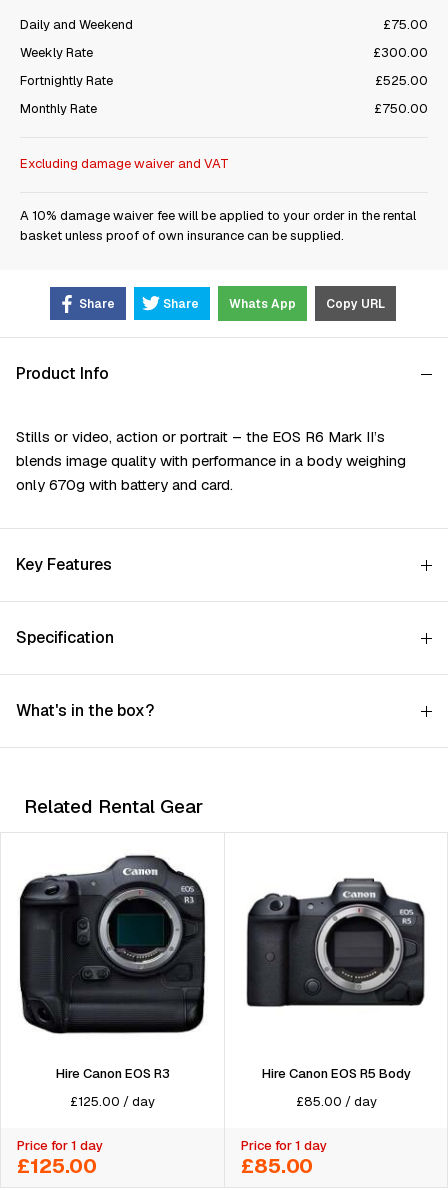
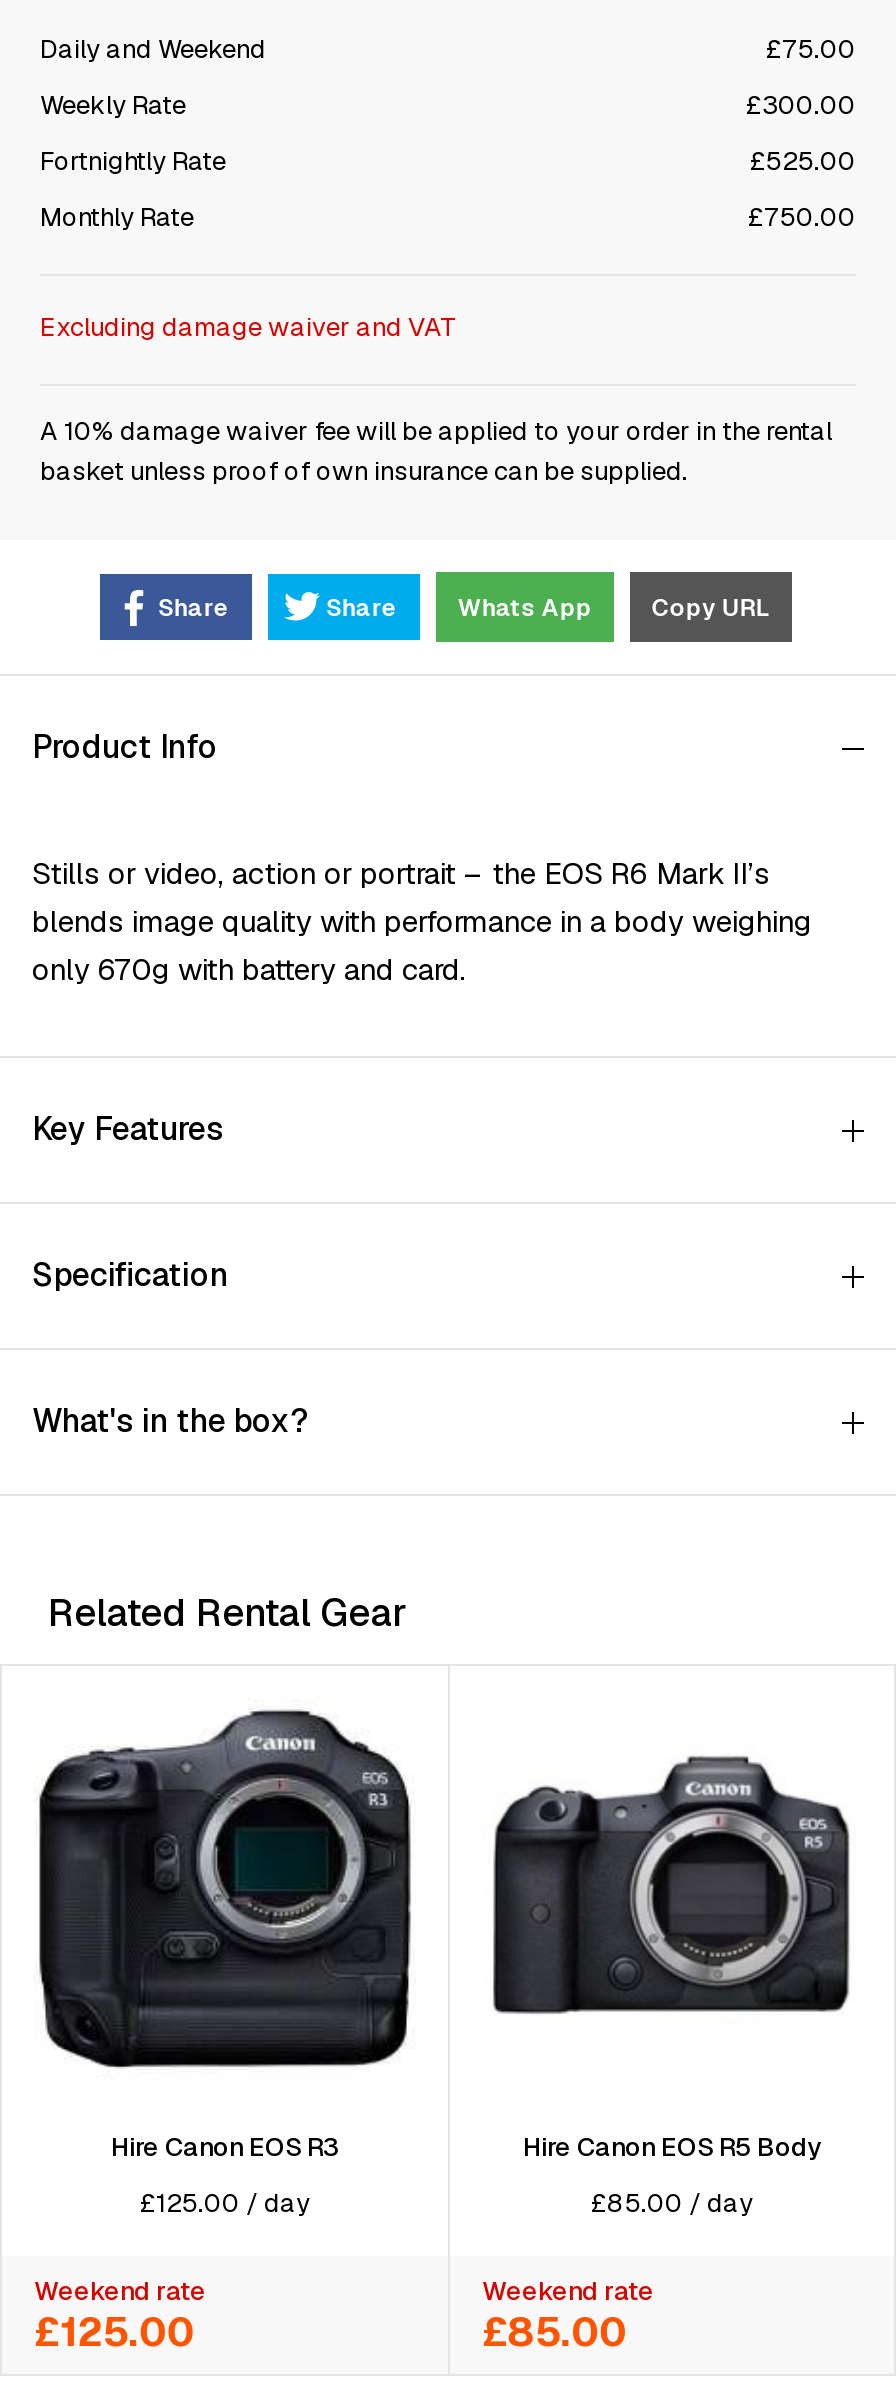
[17,1137,103,1154] Price for 1 day -> [34,2274,206,2308] Weekend rate
[241,1137,327,1154] Price for 1 day -> [482,2274,654,2308] Weekend rate

